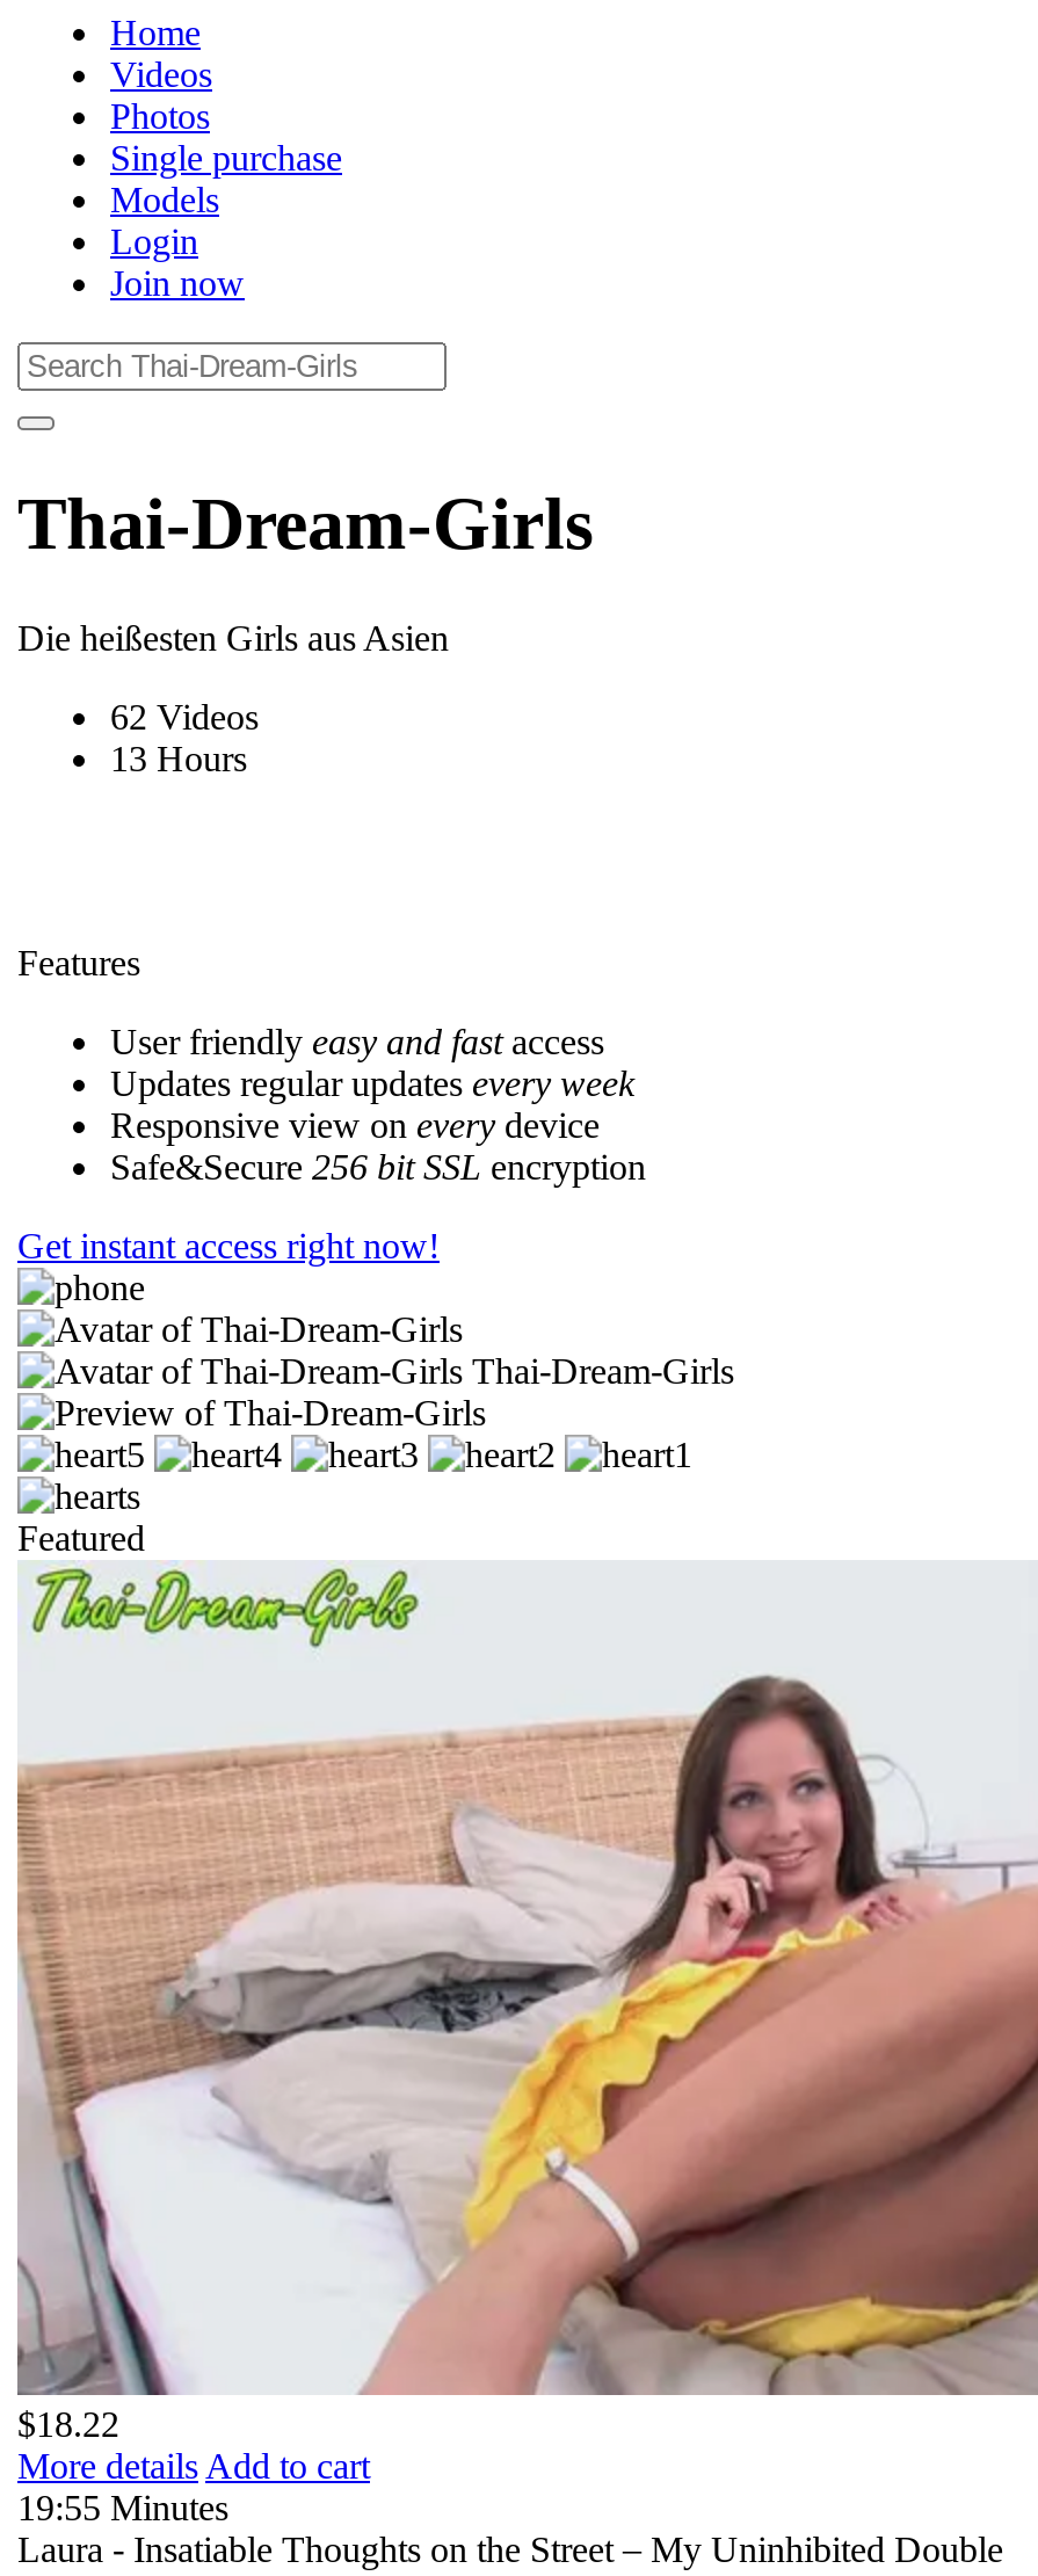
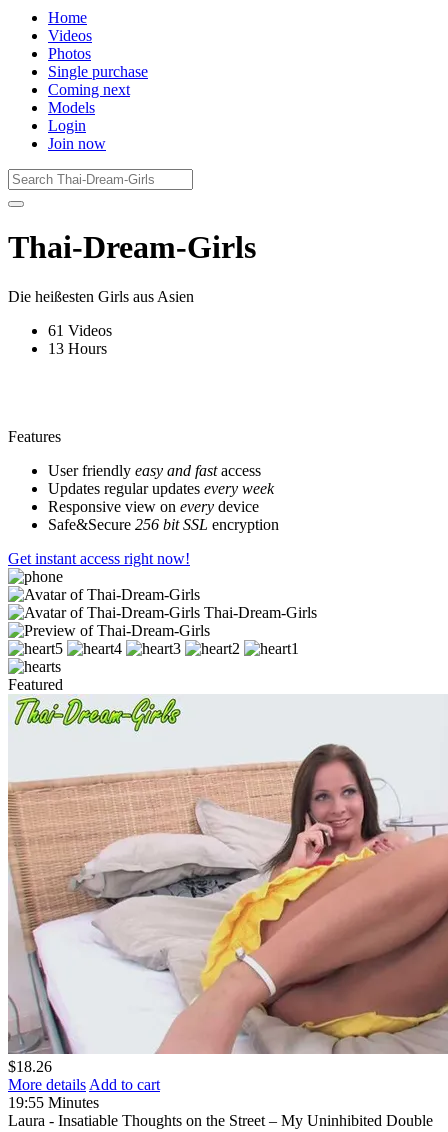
none -> [48,81,130,98] Coming next
[110,697,259,736] 62 Videos -> [48,322,112,339] 61 Videos
[17,2404,119,2444] $18.22 -> [8,1058,52,1075] $18.26

